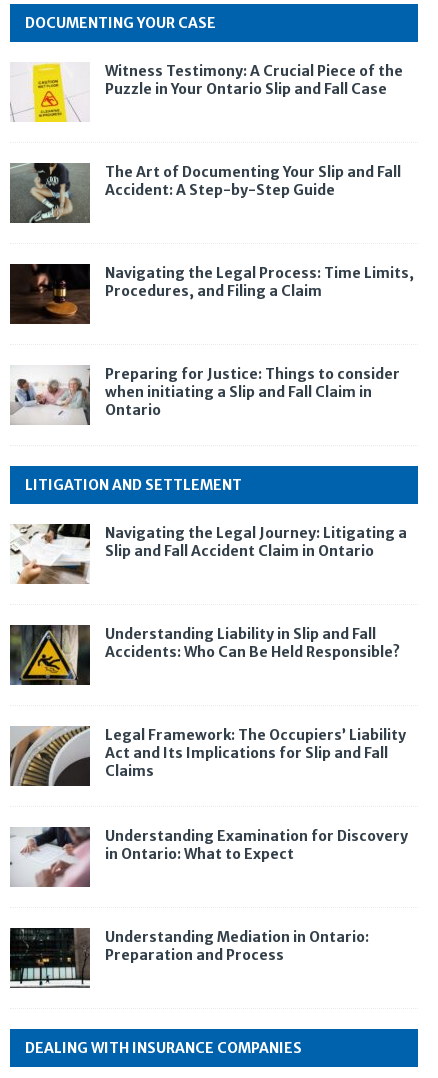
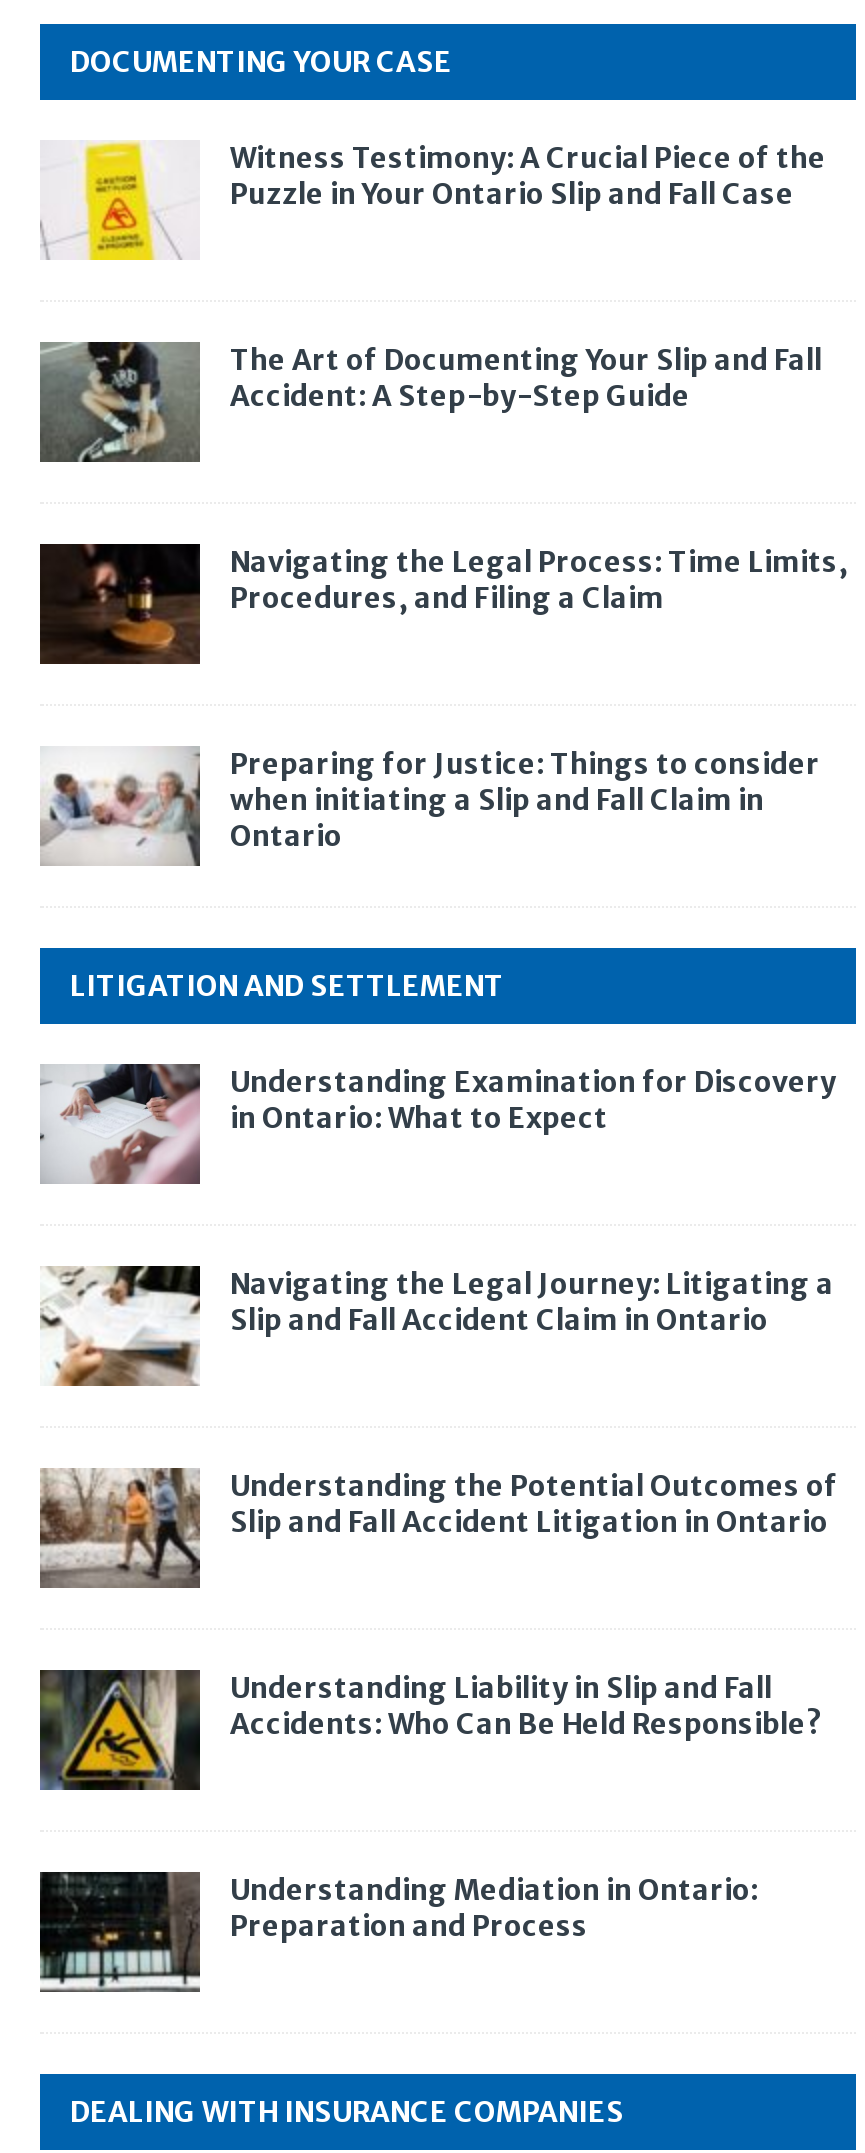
moved [9,522,407,586] -> [38,1262,834,1390]: [image] | Navigating the Legal Journey: Litigating a | Slip and Fall Accident Claim in Ontario
none -> [230,1469,838,1541] Understanding the Potential Outcomes of | Slip and Fall Accident Litigation in Ontario
moved [9,623,400,687] -> [38,1666,820,1794]: [image] | Understanding Liability in Slip and Fall | Accidents: Who Can Be Held Responsible?
[10,726,89,786] [image] -> [40,1468,202,1588] [image]
[105,726,406,780] Legal Framework: The Occupiers’ Liability | Act and Its Implications for Slip and Fall | Claims -> none
moved [10,827,408,888] -> [38,1064,836,1184]: [image] | Understanding Examination for Discovery | in Ontario: What to Expect

